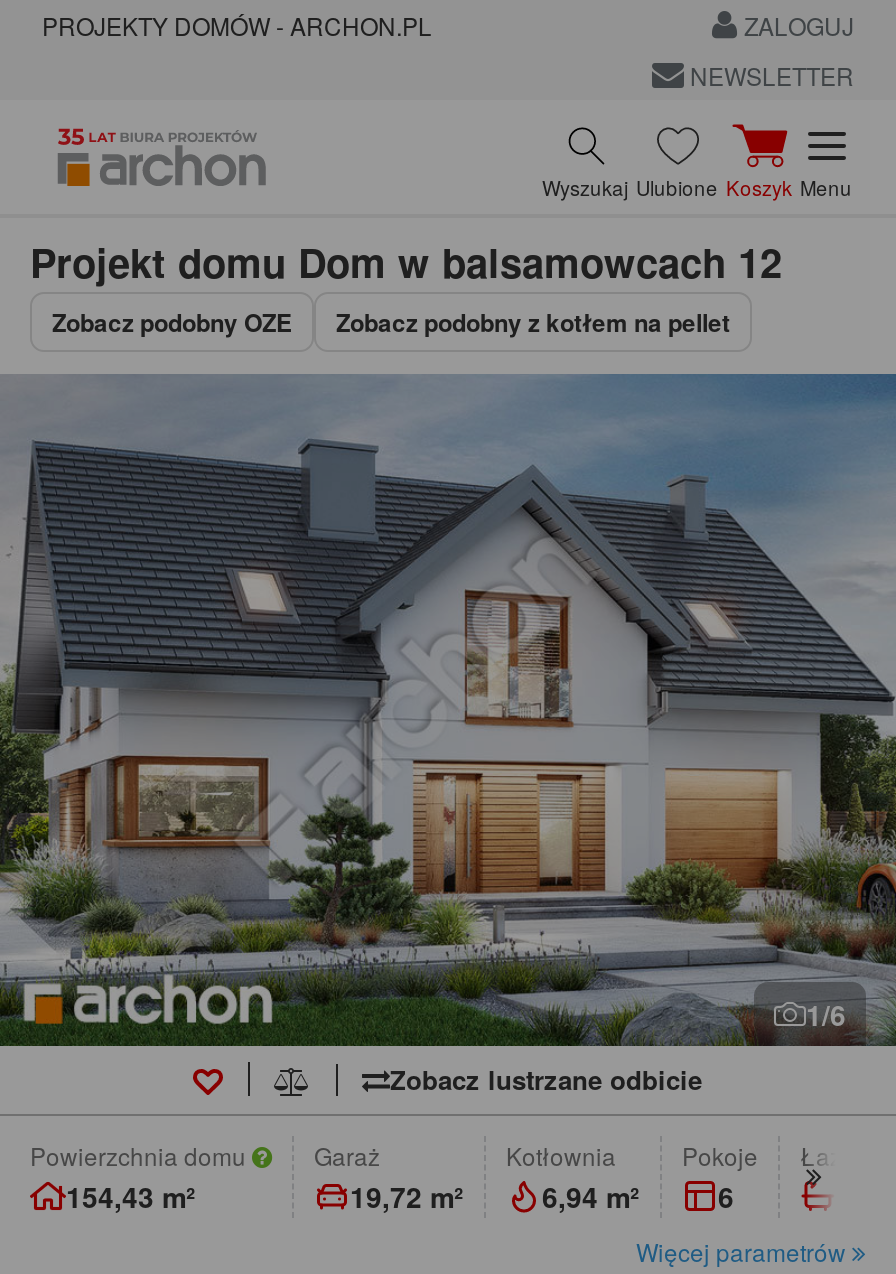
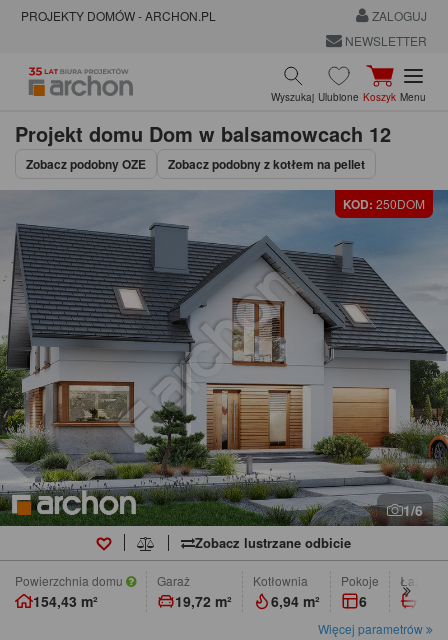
none -> [343,195,425,213] KOD: 250DOM

